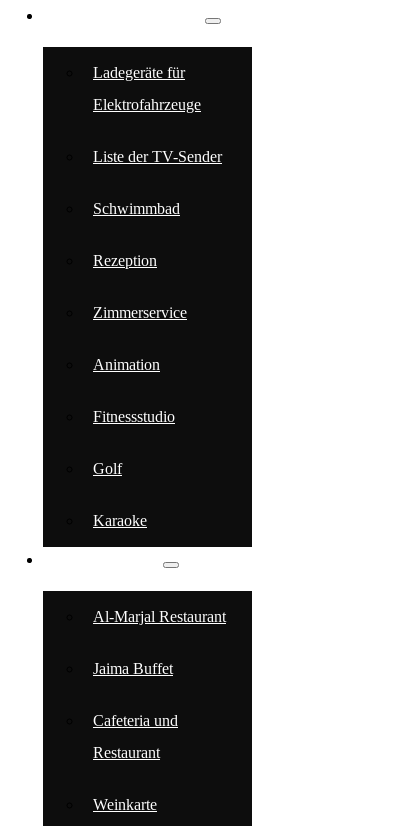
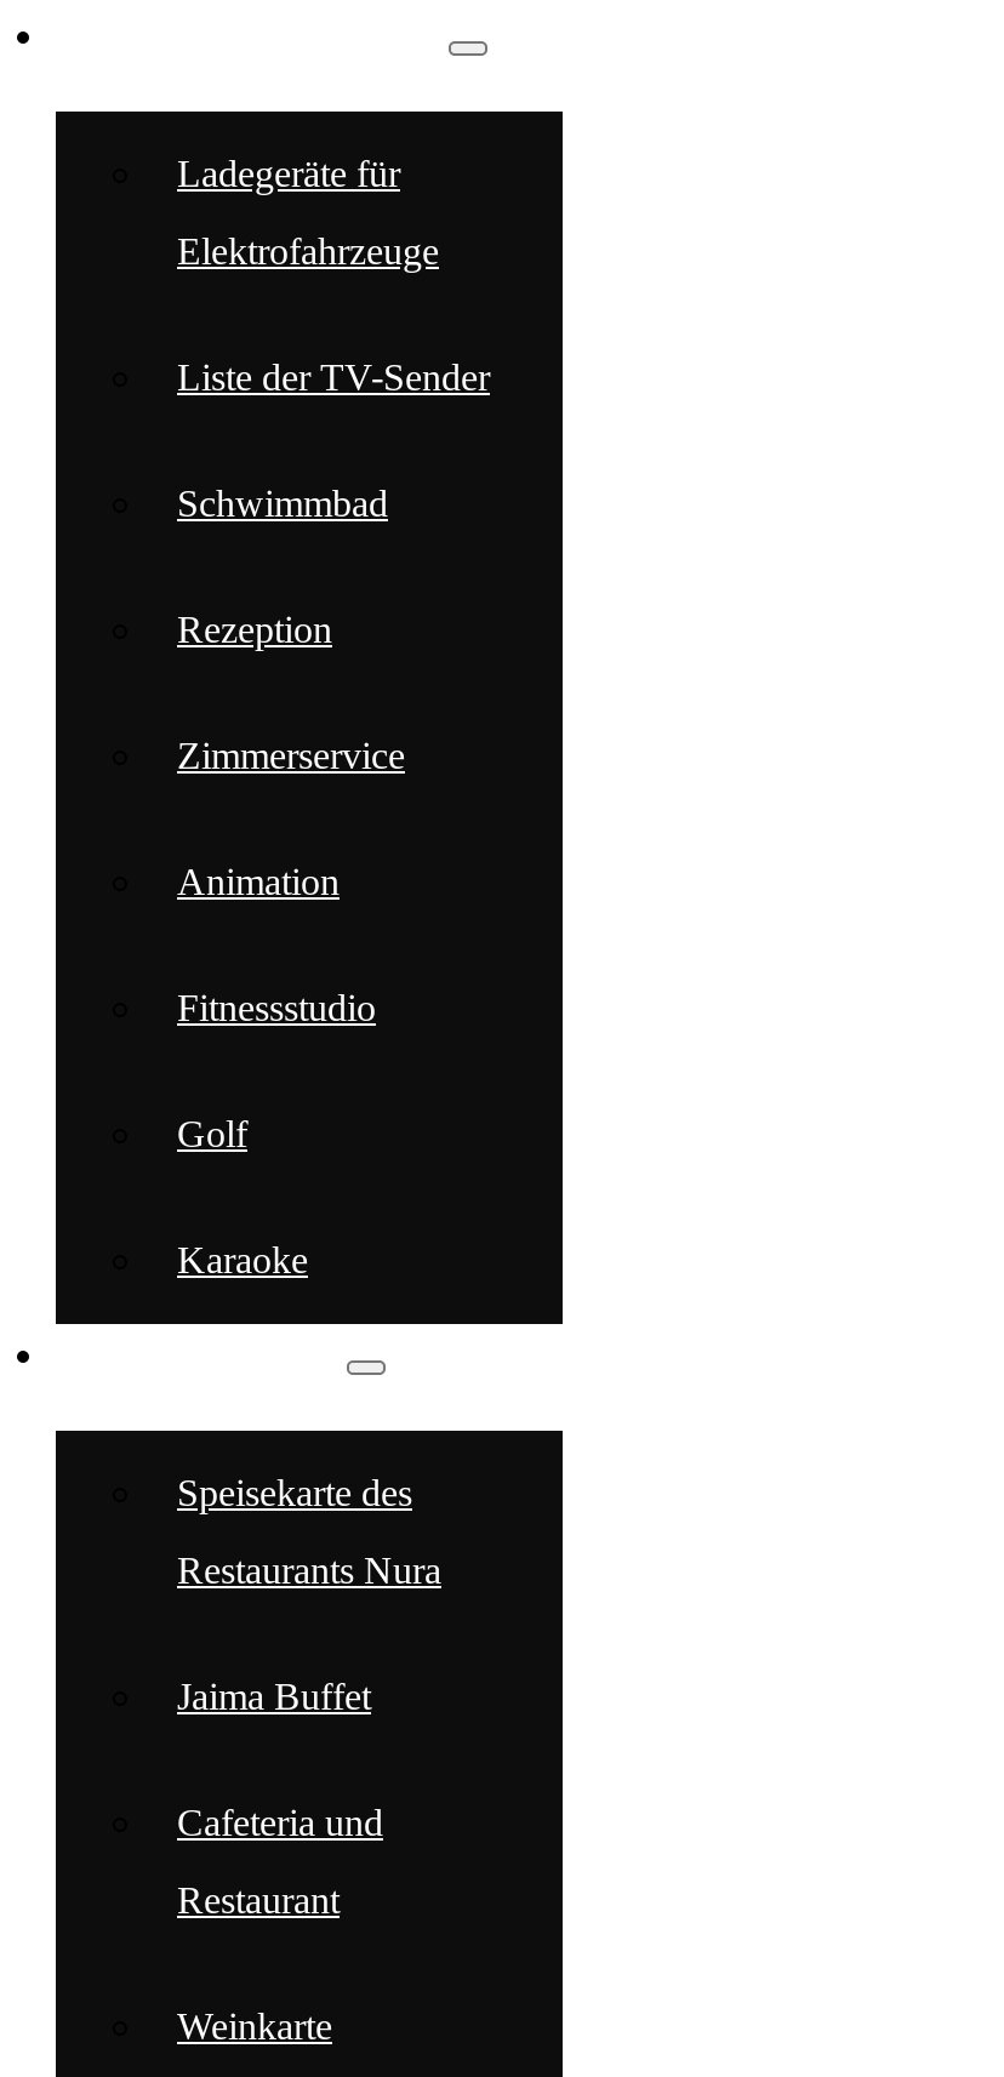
[93,608,226,625] Al-Marjal Restaurant -> [177,1472,441,1591] Speisekarte des | Restaurants Nura

